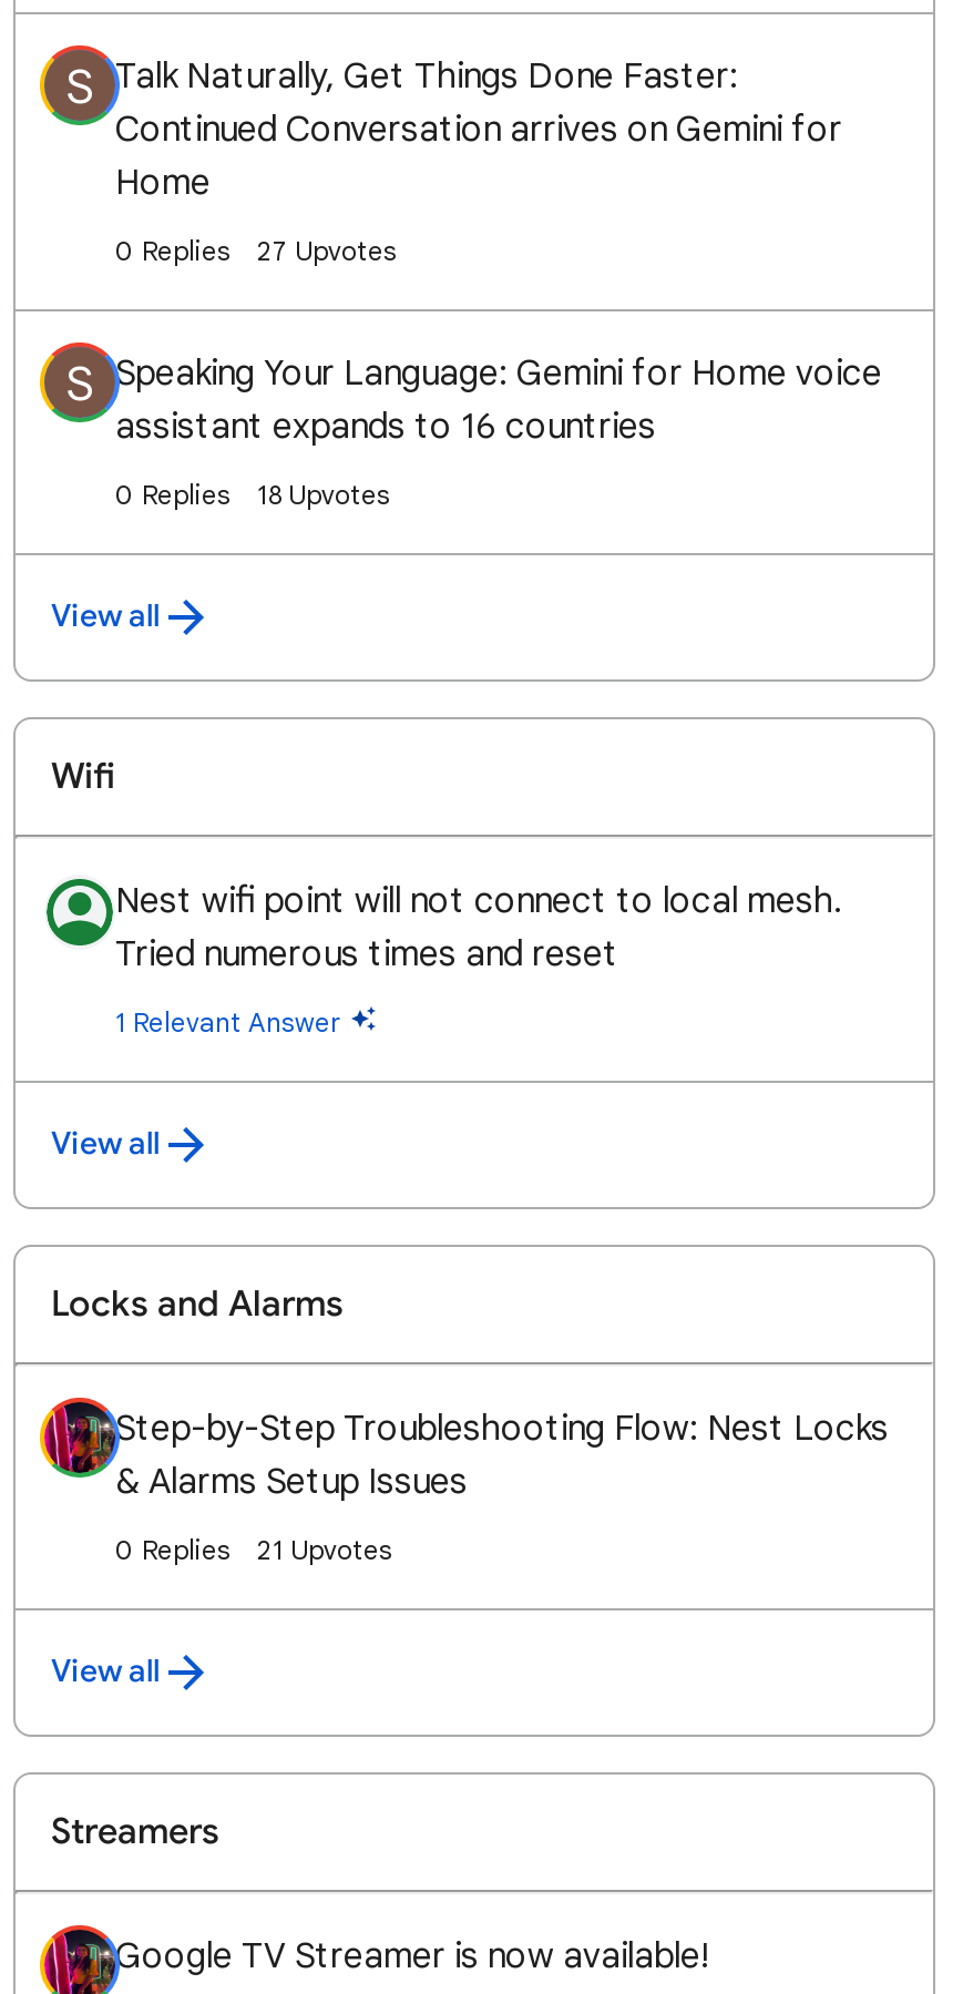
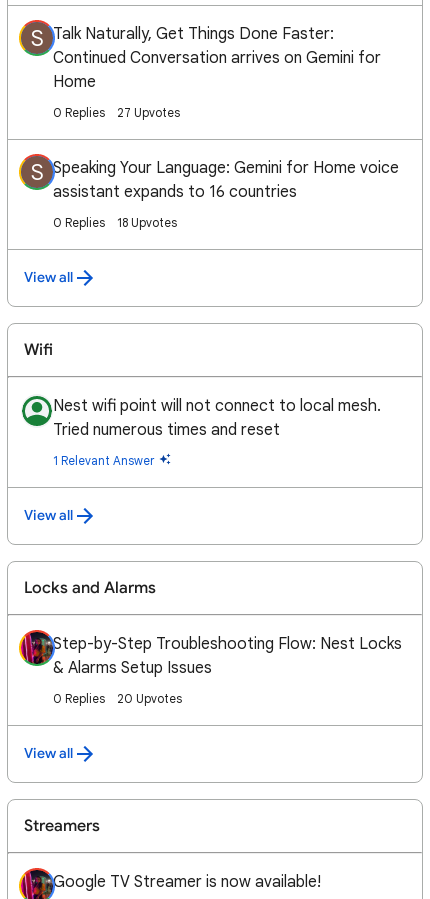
[257,1533,392,1566] 21 Upvotes -> [117,691,182,706] 20 Upvotes

